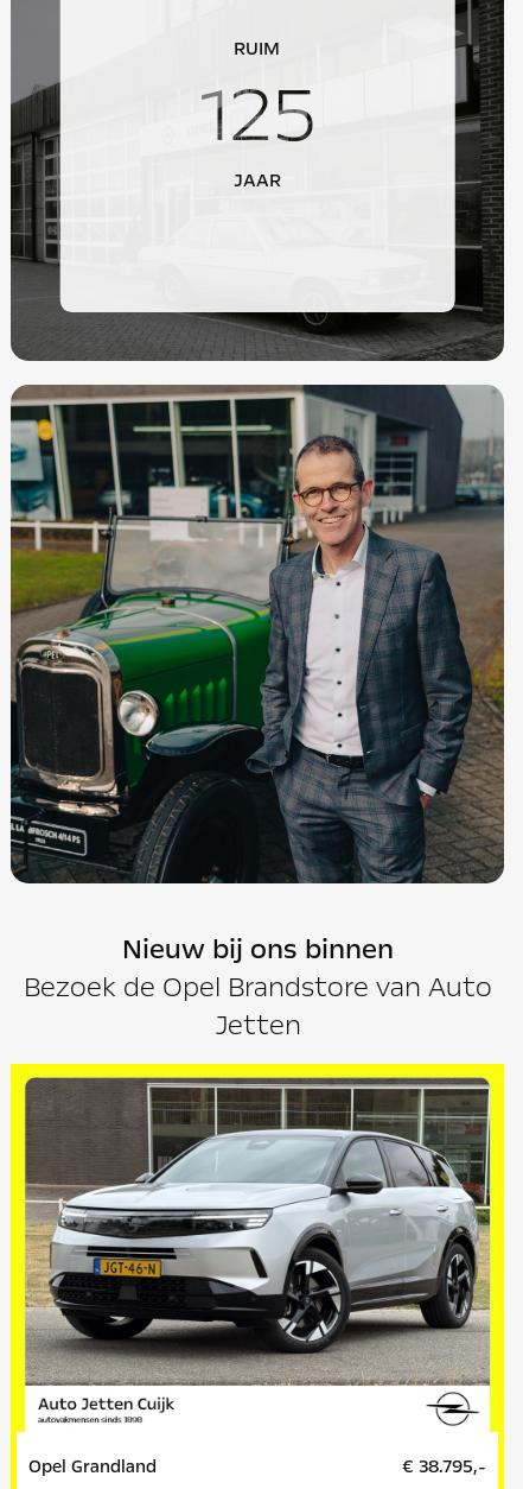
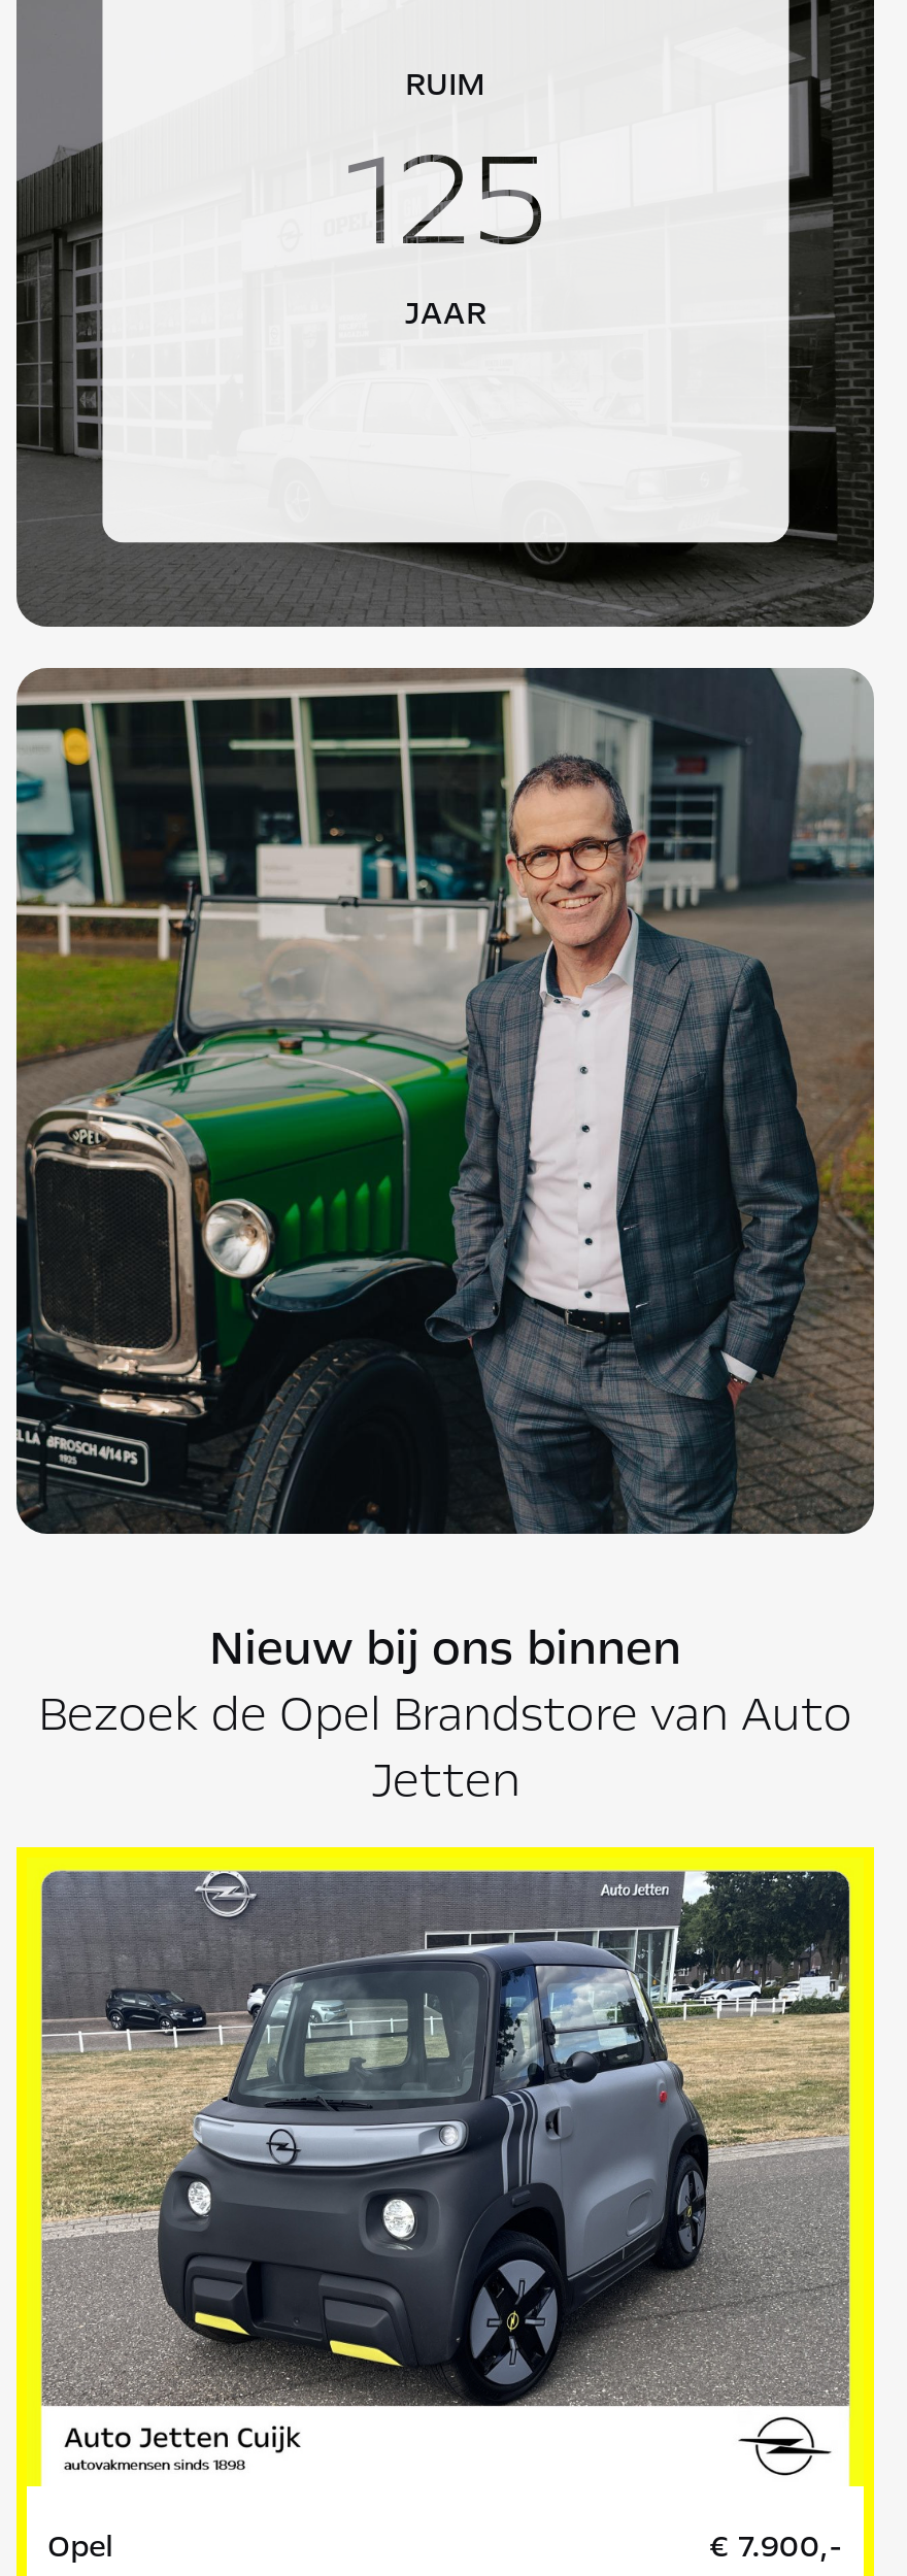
[25,1077,491,1386] [image] -> [41,1870,851,2408] [image]
[29,1454,157,1478] Opel Grandland -> [48,2525,114,2566] Opel
[402,1454,486,1478] € 38.795,- -> [709,2525,843,2566] € 7.900,-

